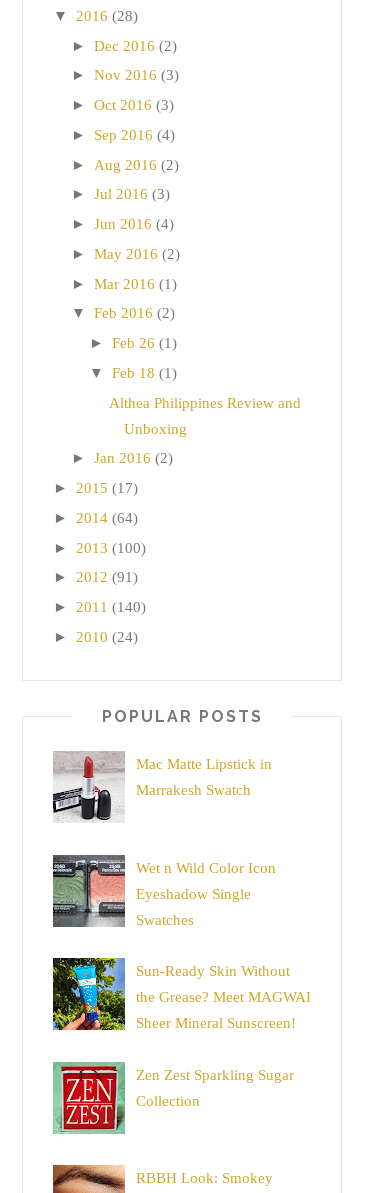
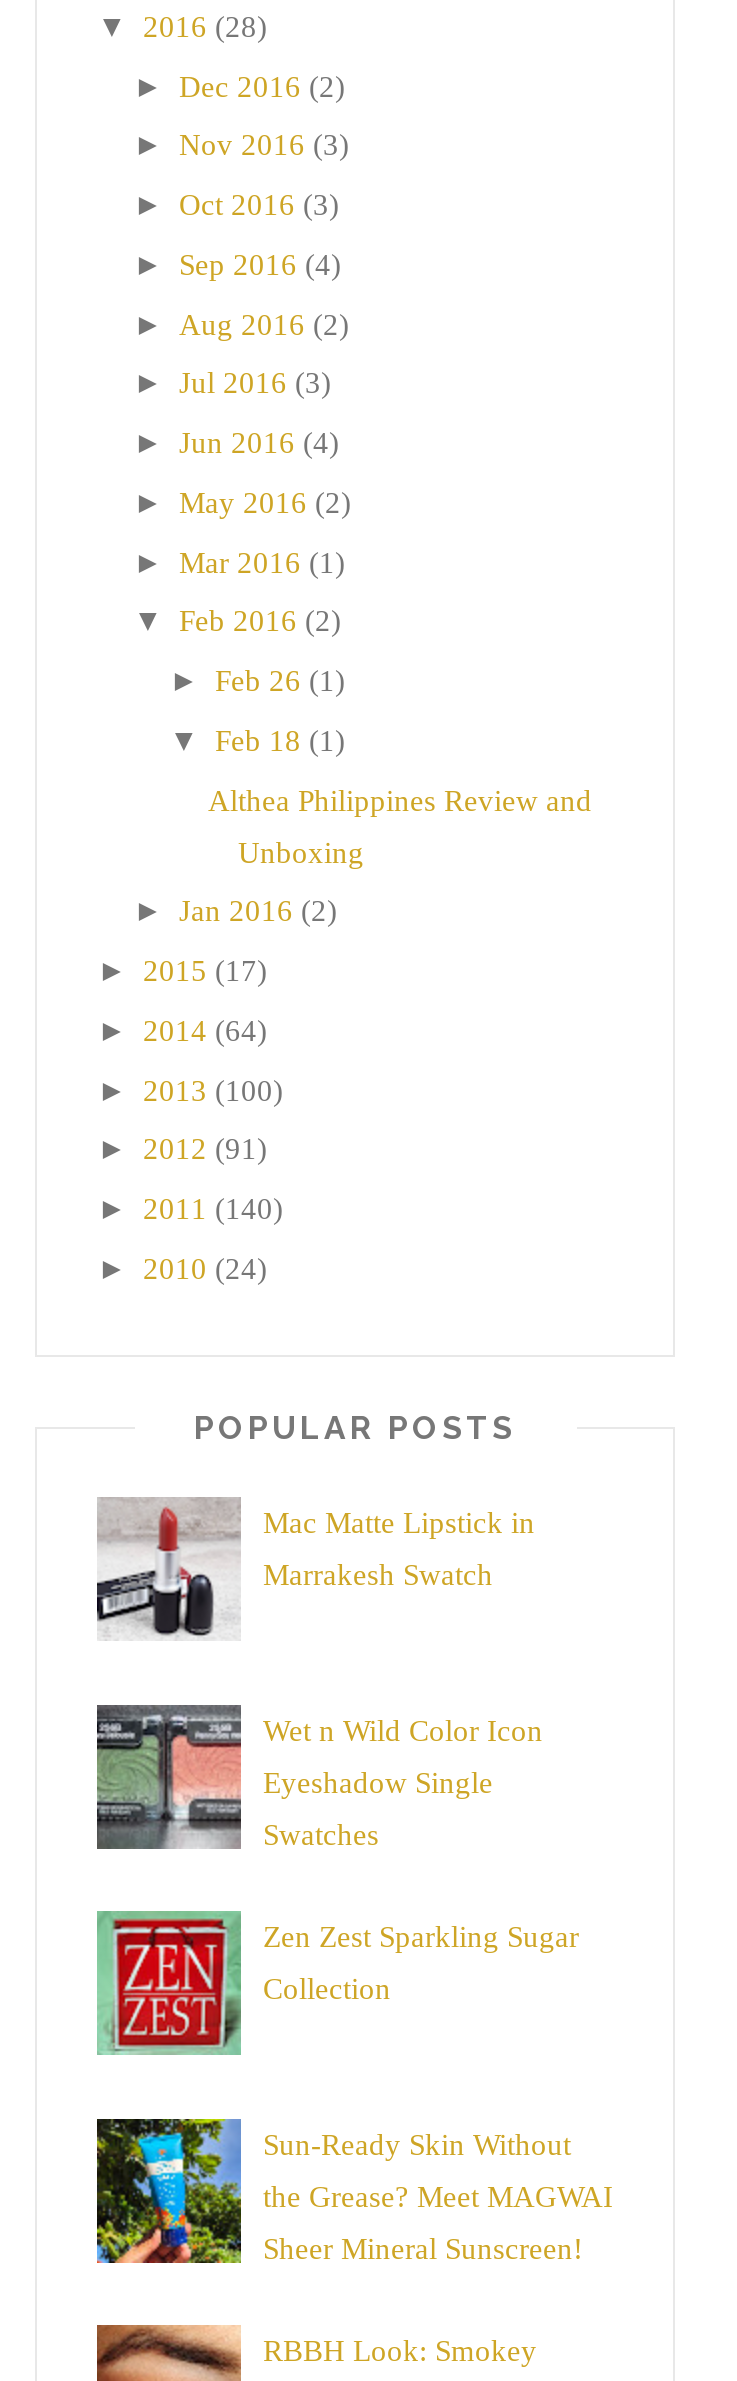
moved [51,956,311,1032] -> [93,2115,613,2267]: [image] | Sun-Ready Skin Without | the Grease? Meet MAGWAI | Sheer Mineral Sunscreen!
moved [52,1061,294,1135] -> [95,1909,579,2055]: [image] | Zen Zest Sparkling Sugar | Collection

